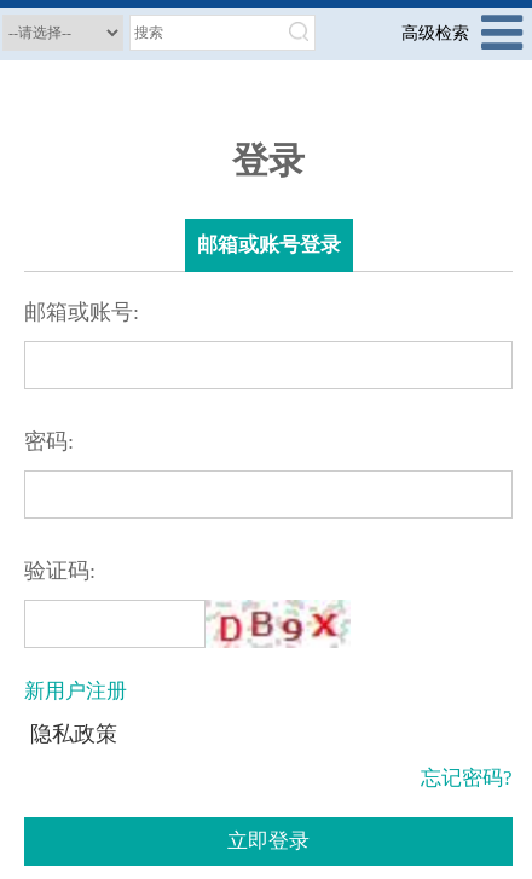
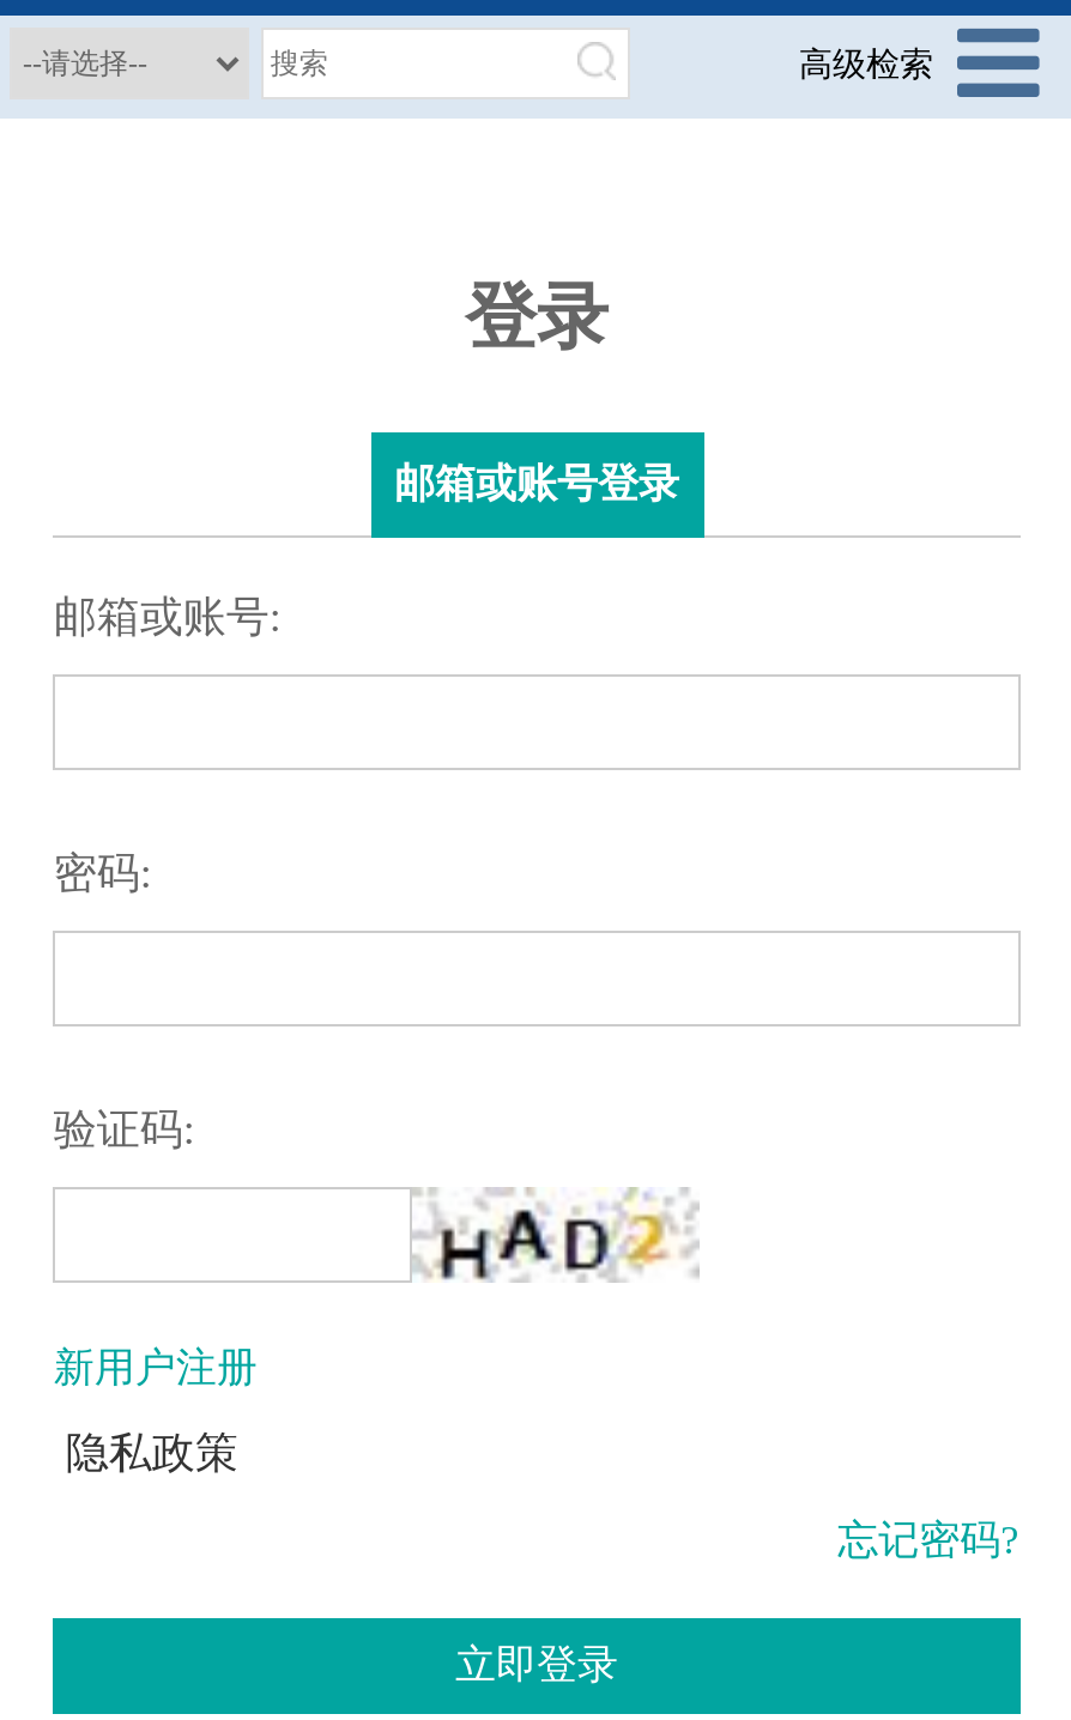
[207,600,345,648] [image] -> [415,1187,697,1280] [image]

